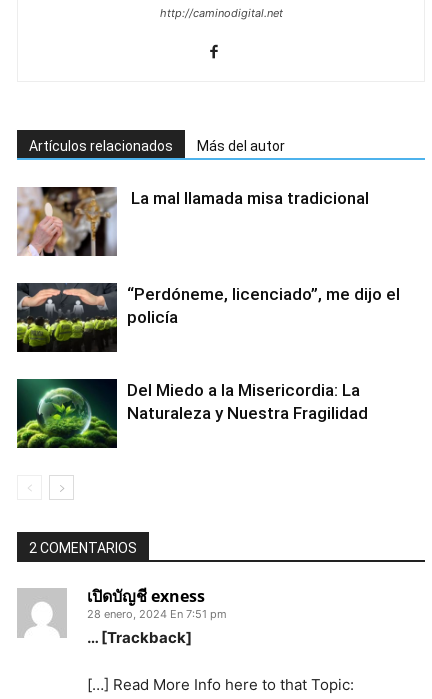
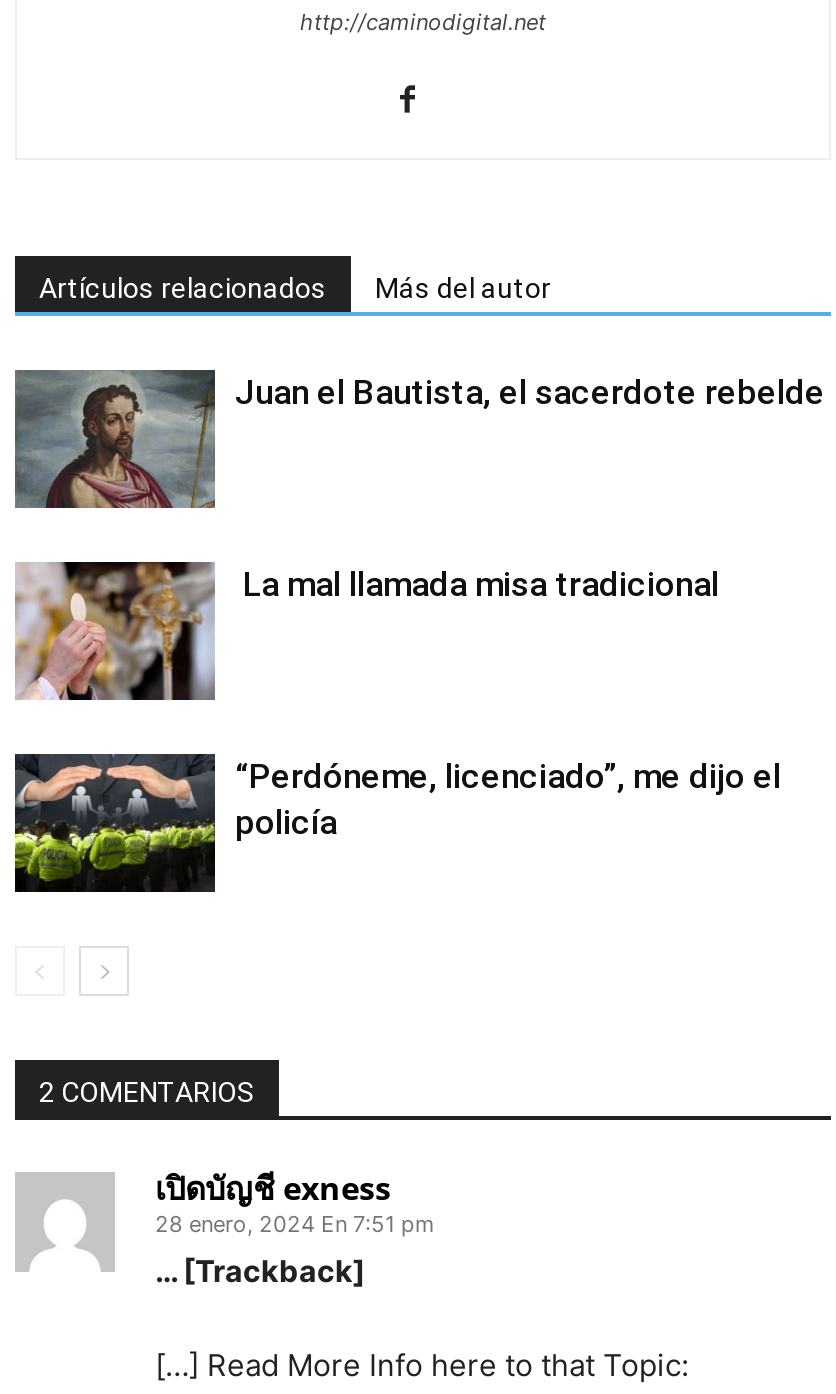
none -> [15,368,825,510] [image] | Juan el Bautista, el sacerdote rebelde
moved [15,186,400,327] -> [11,560,781,842]: [image] | La mal llamada misa tradicional | “Perdóneme, licenciado”, me dijo el | policía
[16,379,372,448] [image] | Del Miedo a la Misericordia: La | Naturaleza y Nuestra Fragilidad -> none

